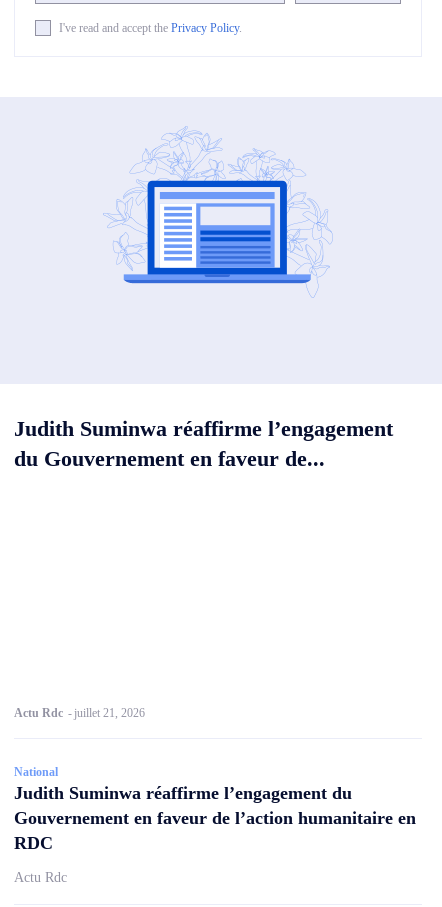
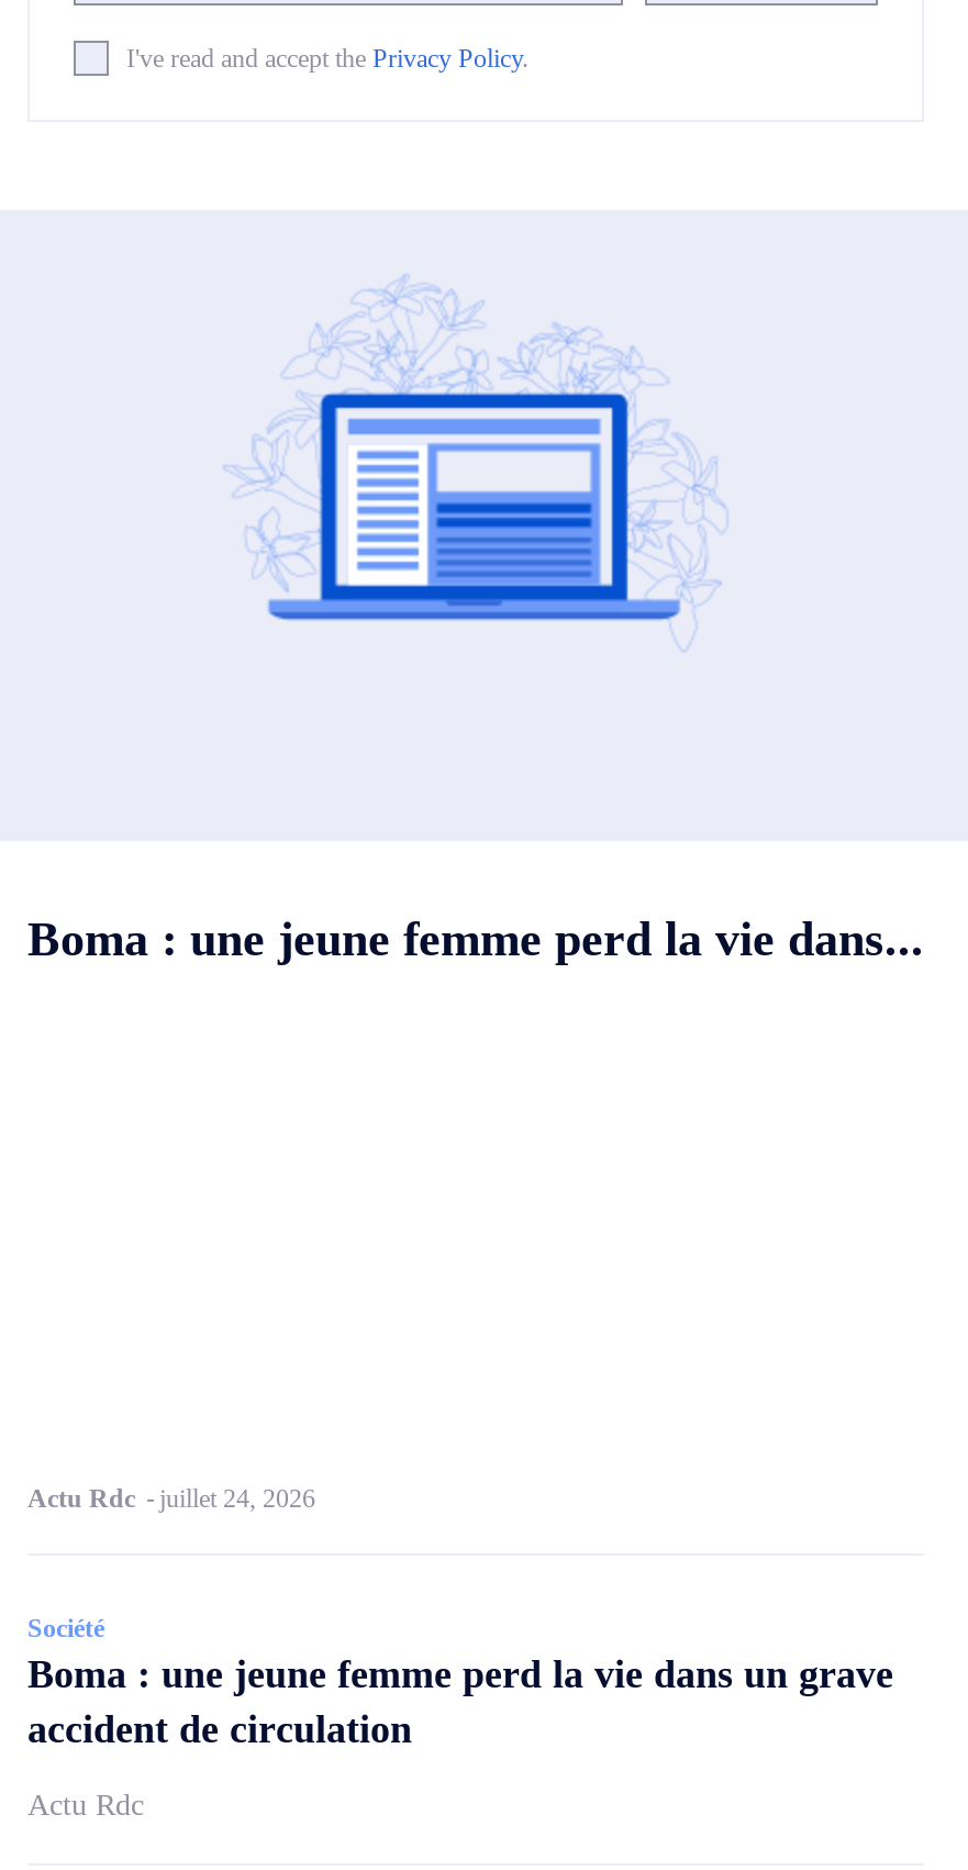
[14,416,393,471] Judith Suminwa réaffirme l’engagement | du Gouvernement en faveur de... -> [27,912,924,967] Boma : une jeune femme perd la vie dans...
[14,706,145,720] Actu Rdc - juillet 21, 2026 -> [27,1484,315,1514] Actu Rdc - juillet 24, 2026
[14,765,416,853] National | Judith Suminwa réaffirme l’engagement du | Gouvernement en faveur de l’action humanitaire en | RDC -> [27,1613,893,1752] Société | Boma : une jeune femme perd la vie dans un grave | accident de circulation

